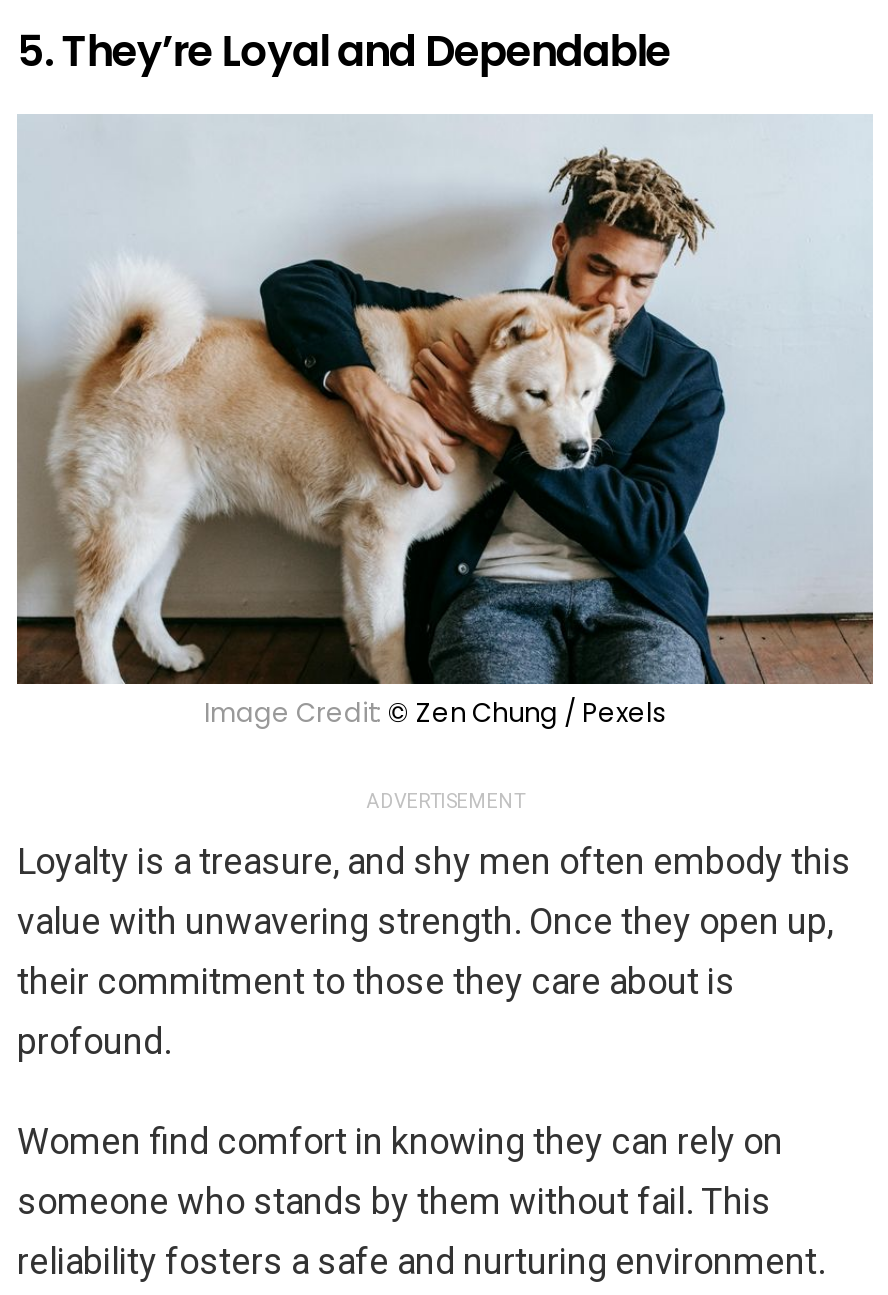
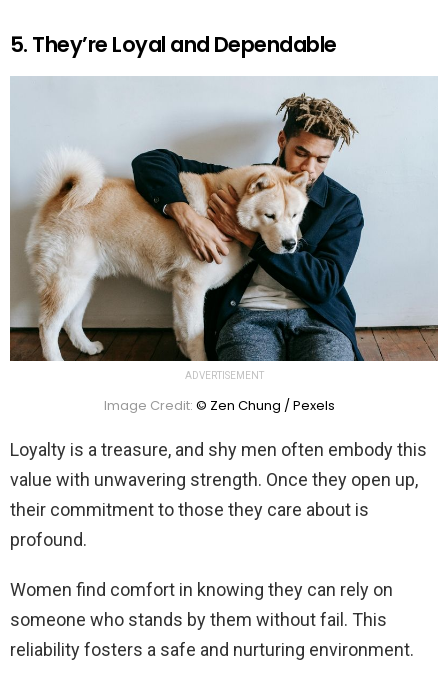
moved [204,694,666,732] -> [103,396,334,415]: Image Credit: © Zen Chung / Pexels
moved [366,790,524,812] -> [184,370,263,381]: ADVERTISEMENT

